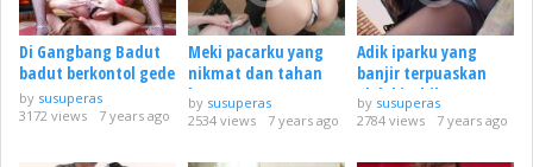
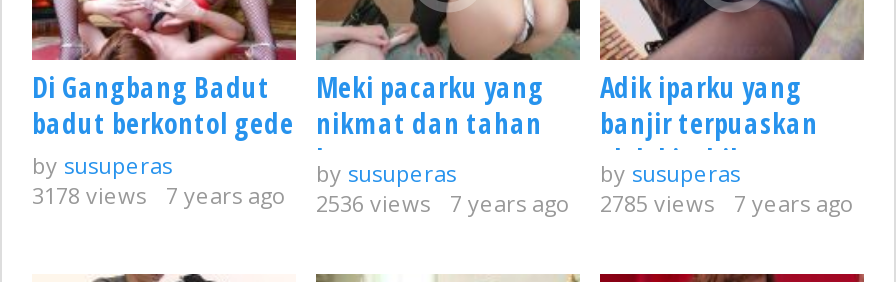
[19,106,87,124] 3172 views -> [32,179,146,209] 3178 views
[188,111,256,129] 2534 views -> [316,187,430,217] 2536 views
[357,111,425,129] 2784 views -> [600,187,714,217] 2785 views

